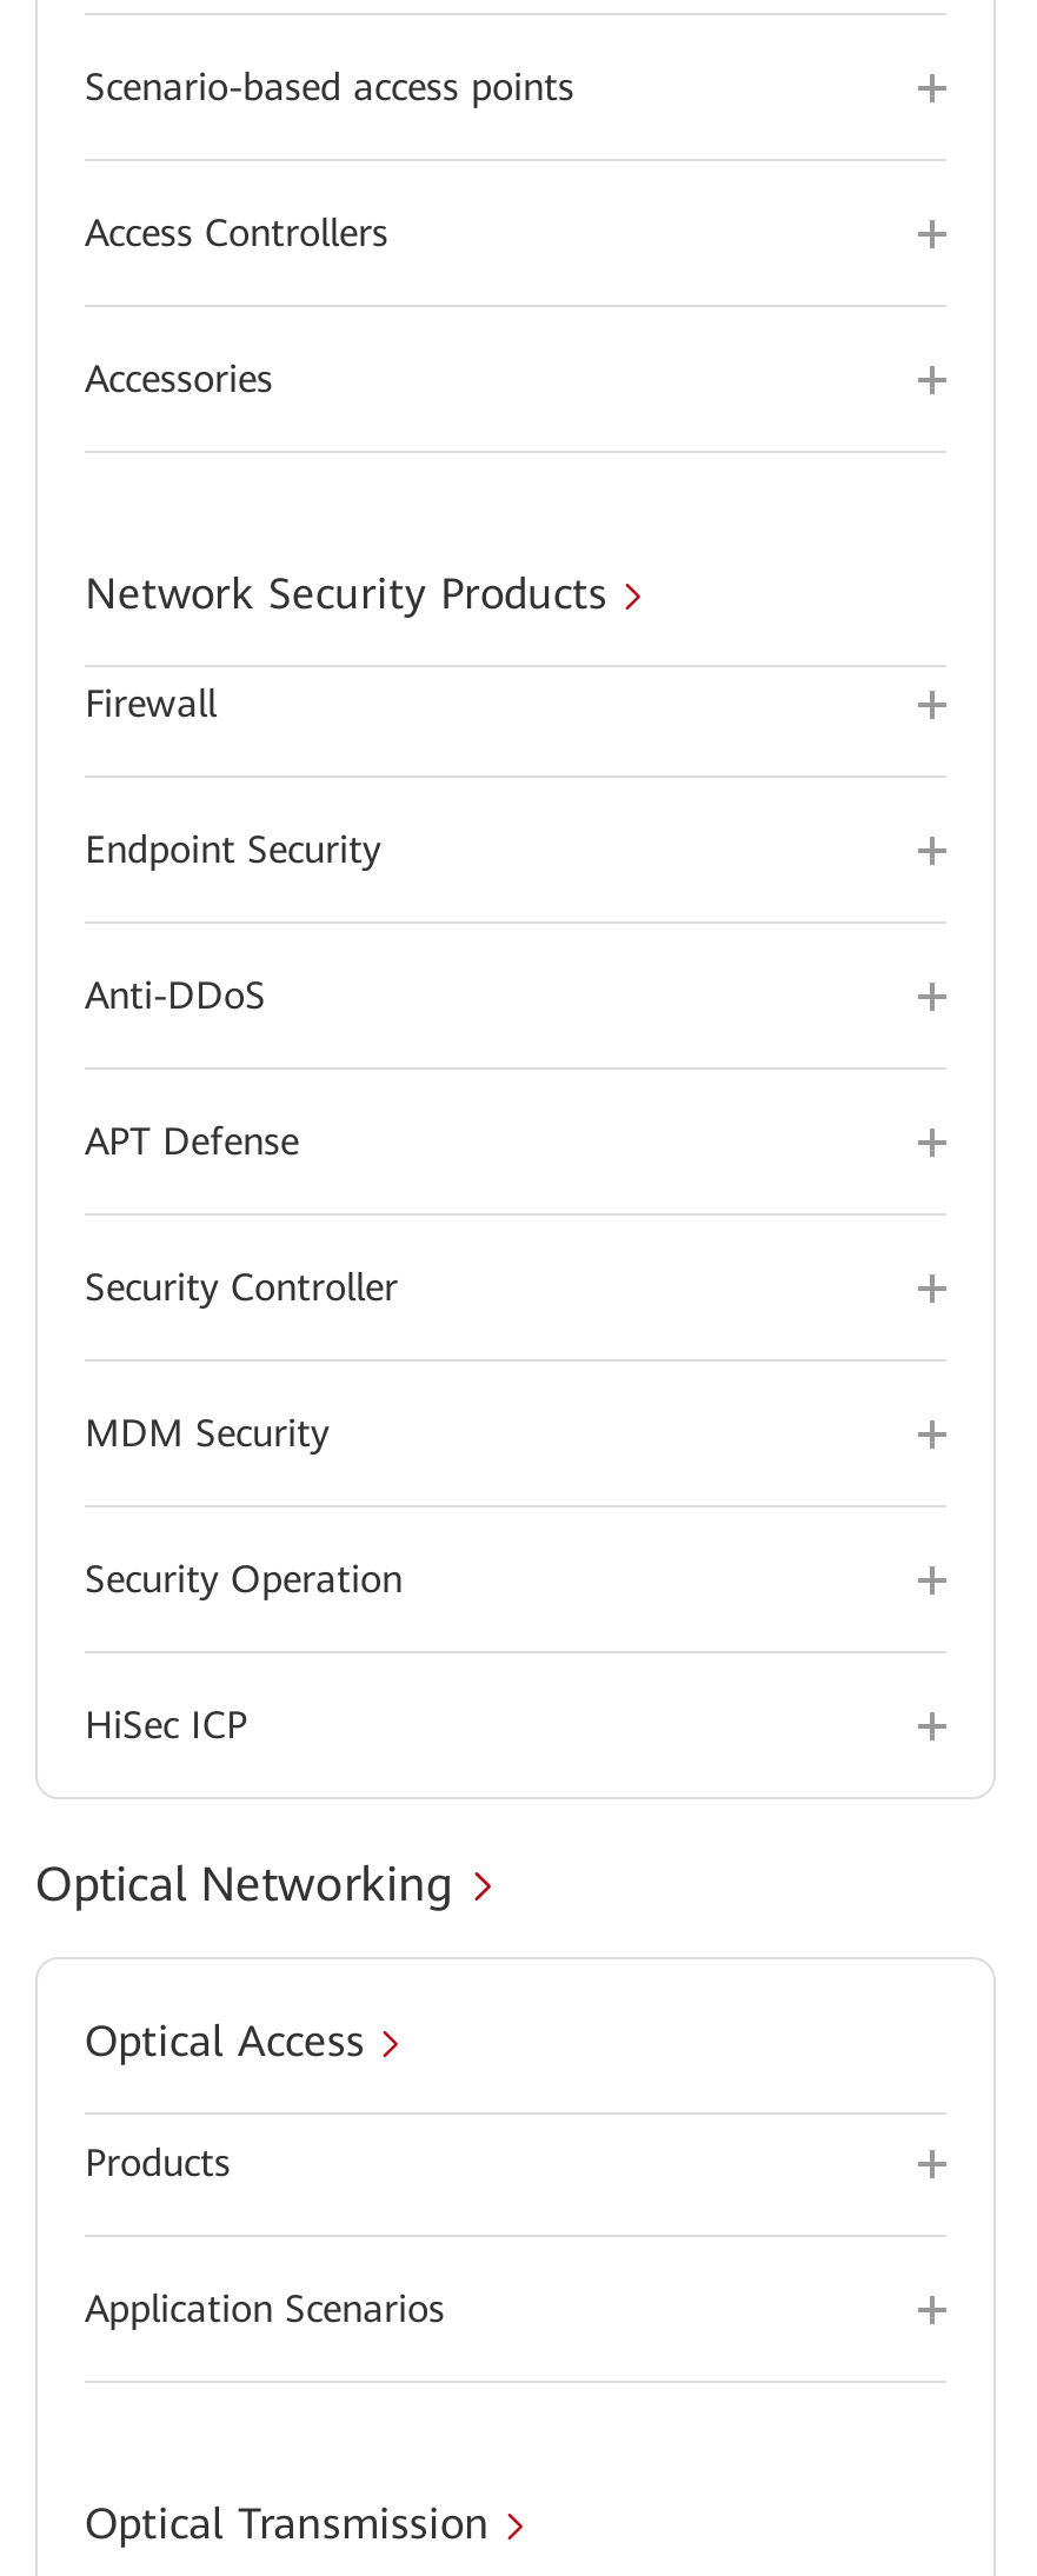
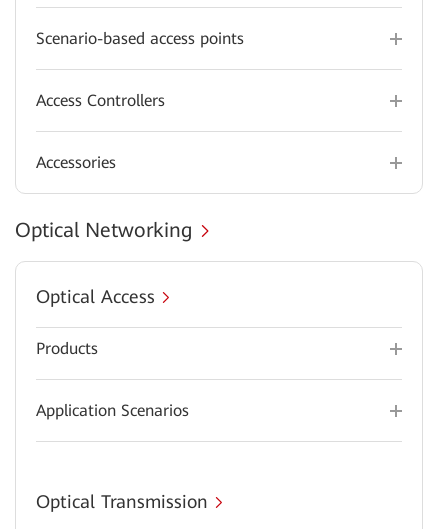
[85,568,607,1748] Network Security Products | Firewall | Endpoint Security | Anti-DDoS | APT Defense | Security Controller | MDM Security | Security Operation | HiSec ICP -> none

